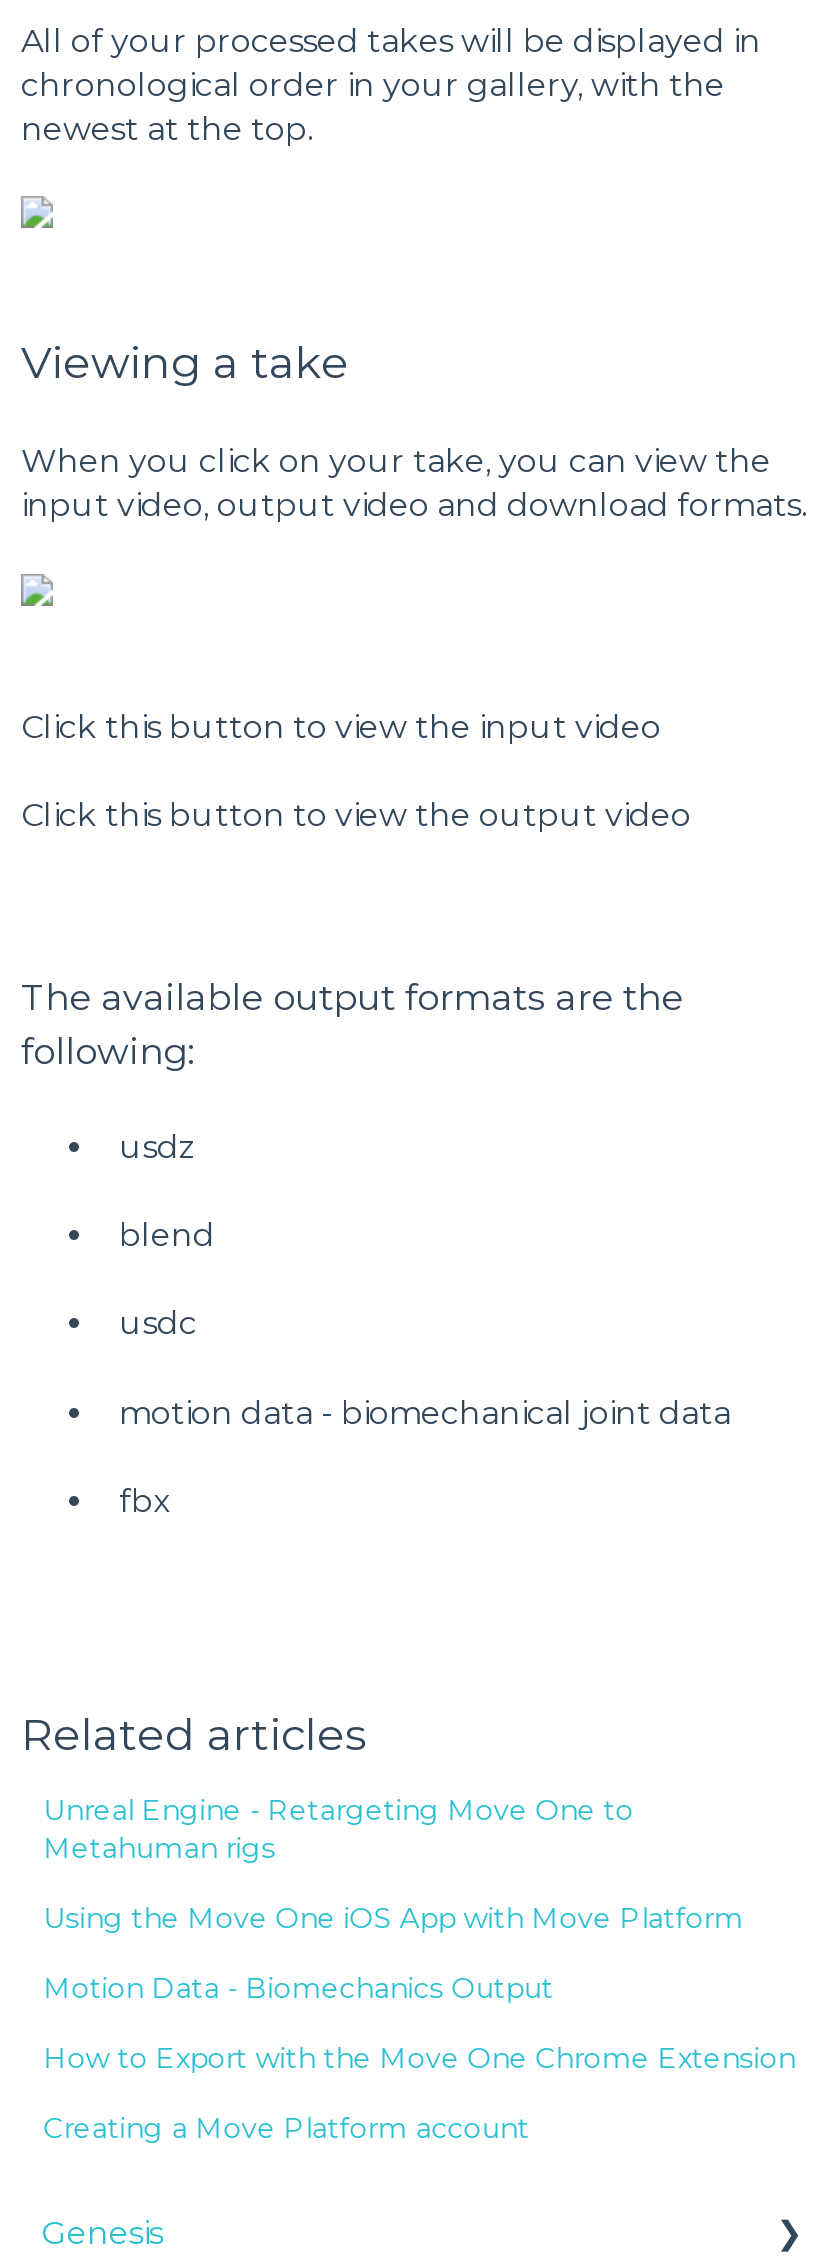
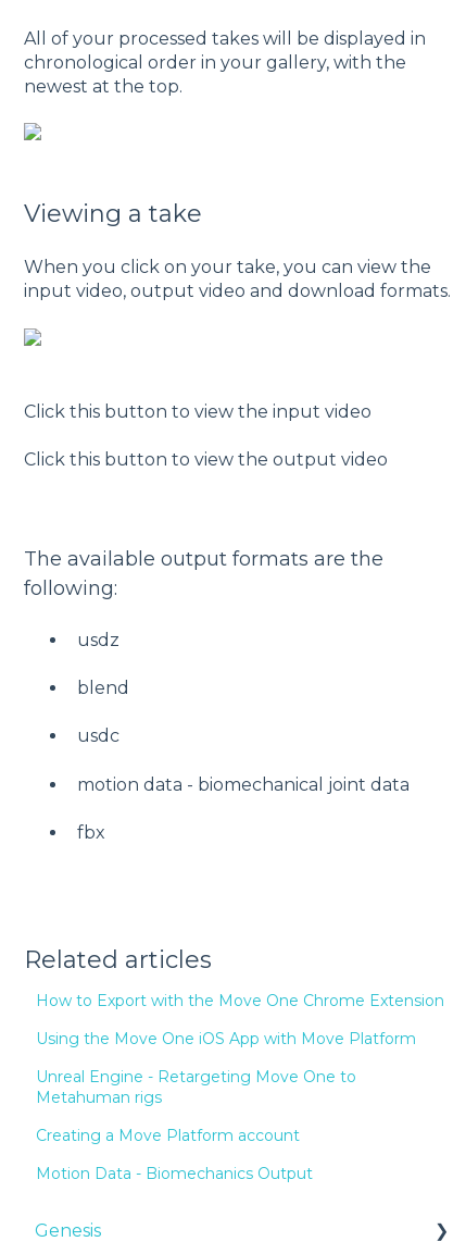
moved [43,1791,633,1865] -> [36,1066,357,1107]: Unreal Engine - Retargeting Move One to | Metahuman rigs
moved [43,1899,795,2075] -> [36,990,444,1048]: How to Export with the Move One Chrome Extension | Using the Move One iOS App with Move Platform
moved [43,1969,553,2005] -> [36,1163,313,1183]: Motion Data - Biomechanics Output
moved [43,2109,529,2145] -> [36,1125,300,1145]: Creating a Move Platform account

